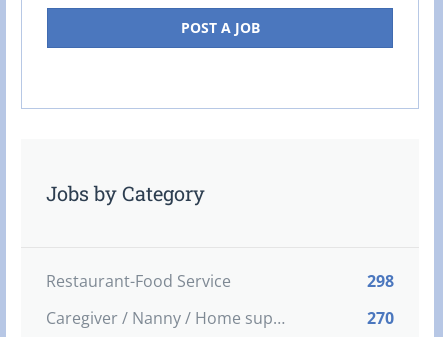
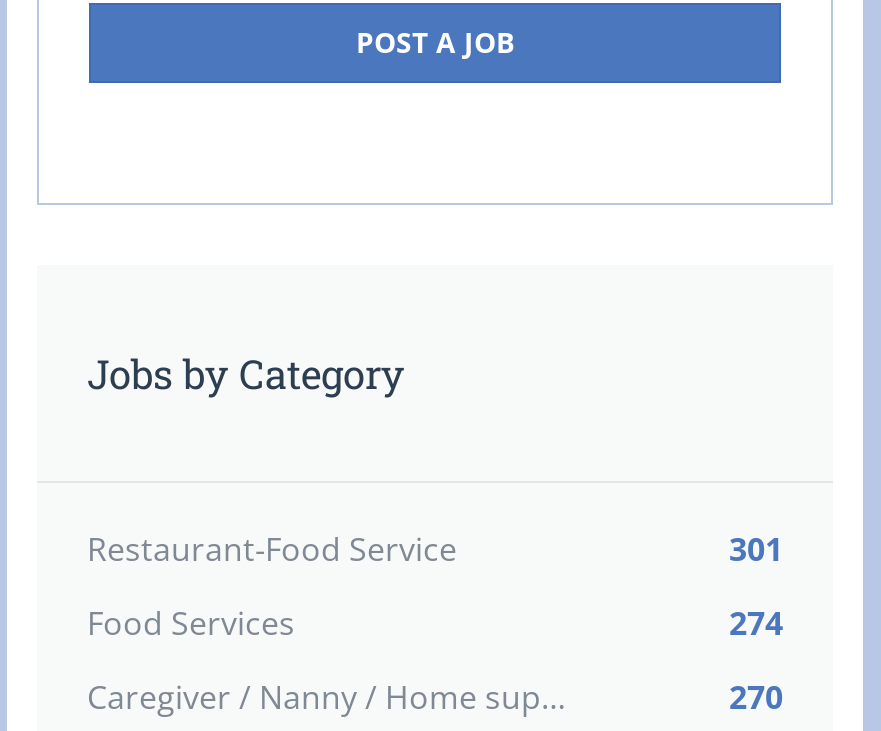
[367,270,394,292] 298 -> [87,527,783,645] 301 | Food Services | 274

